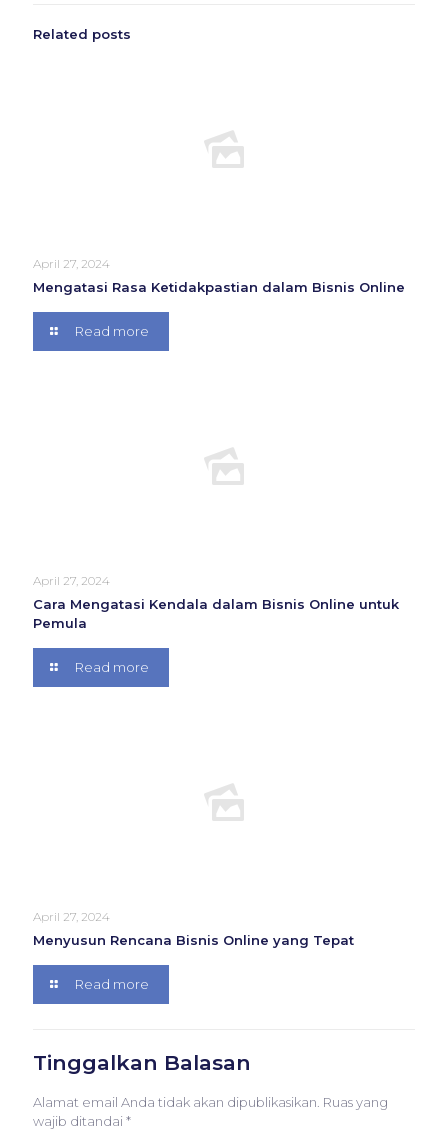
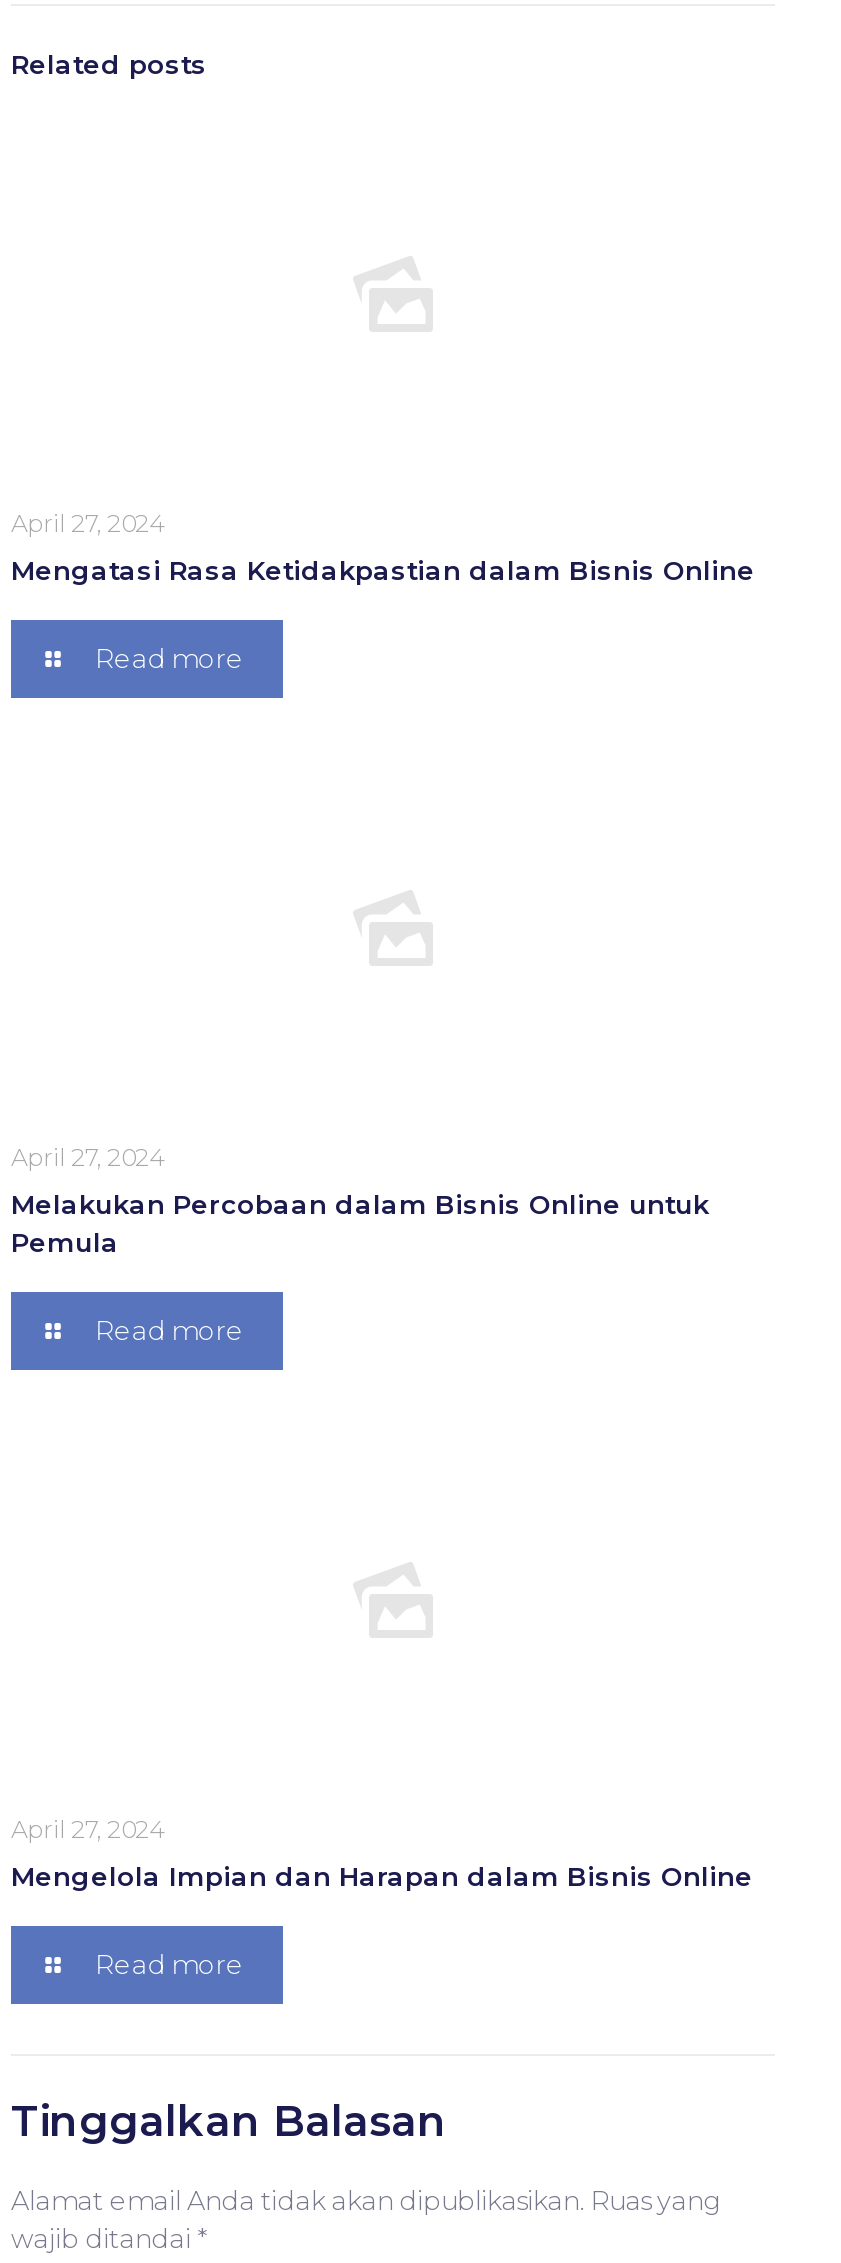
[33,596,399,612] Cara Mengatasi Kendala dalam Bisnis Online untuk -> [11,1188,709,1220] Melakukan Percobaan dalam Bisnis Online untuk
[33,932,354,948] Menyusun Rencana Bisnis Online yang Tepat -> [11,1860,753,1892] Mengelola Impian dan Harapan dalam Bisnis Online

